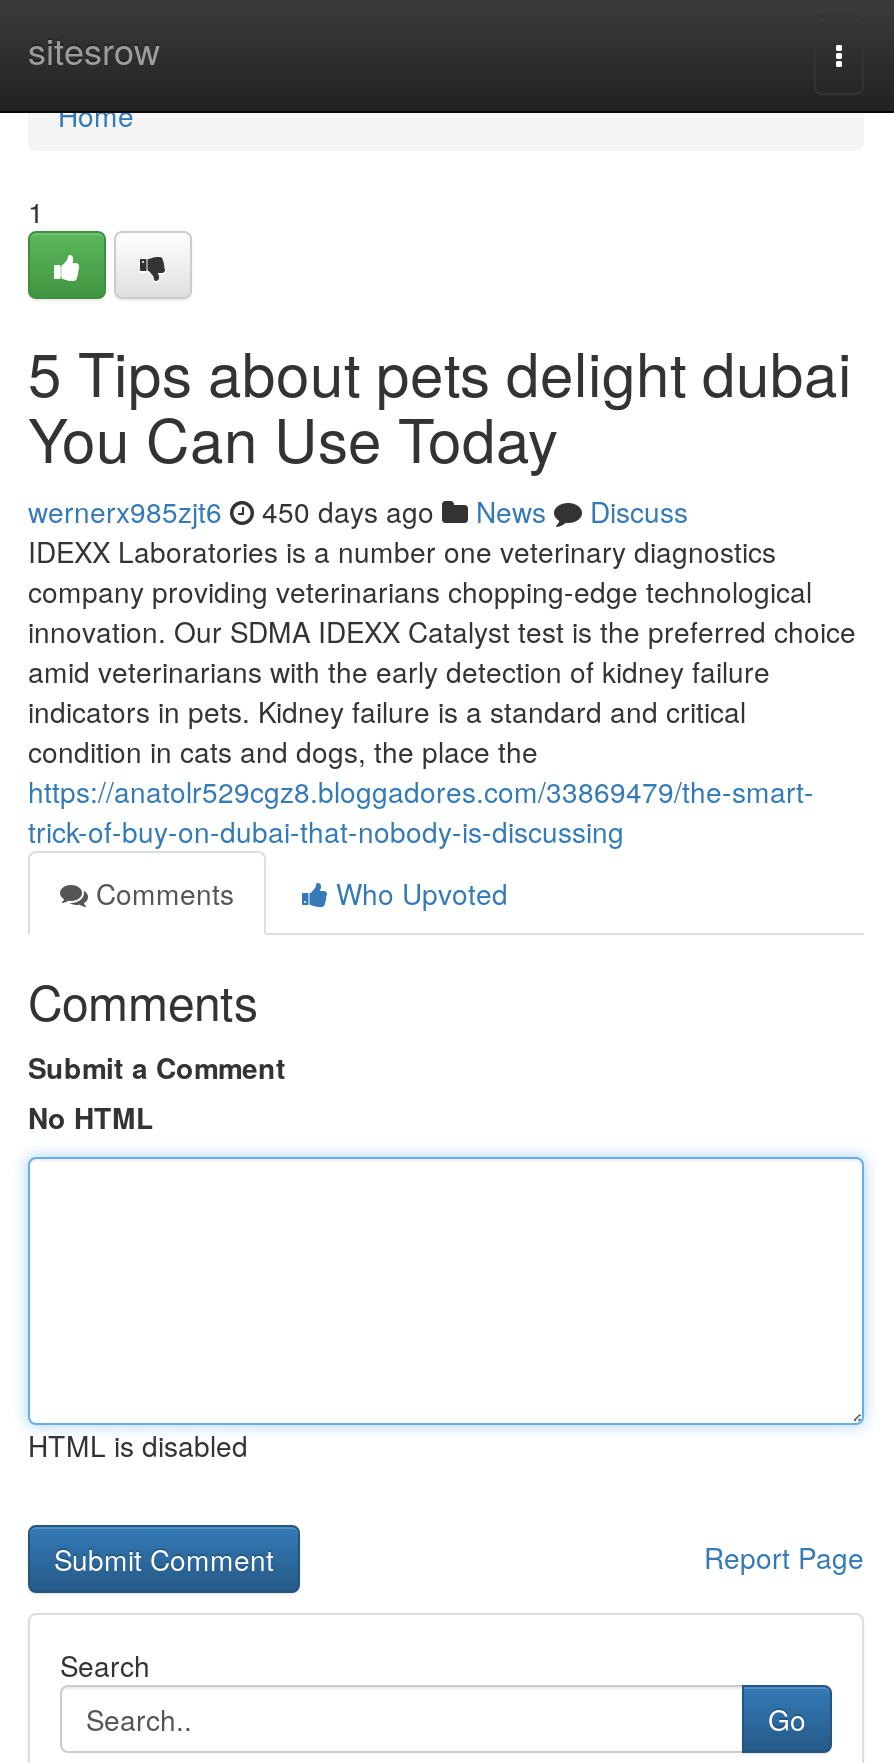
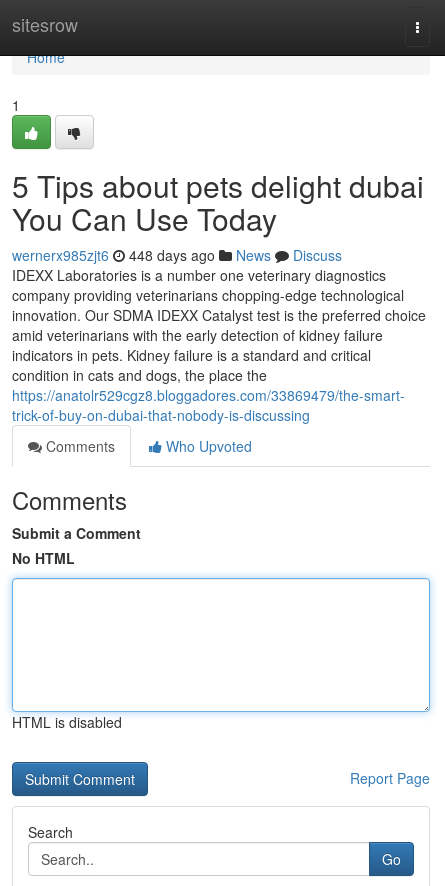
[28,491,688,531] wernerx985zjt6 450 days ago News Discuss -> [12,245,342,265] wernerx985zjt6 448 days ago News Discuss

